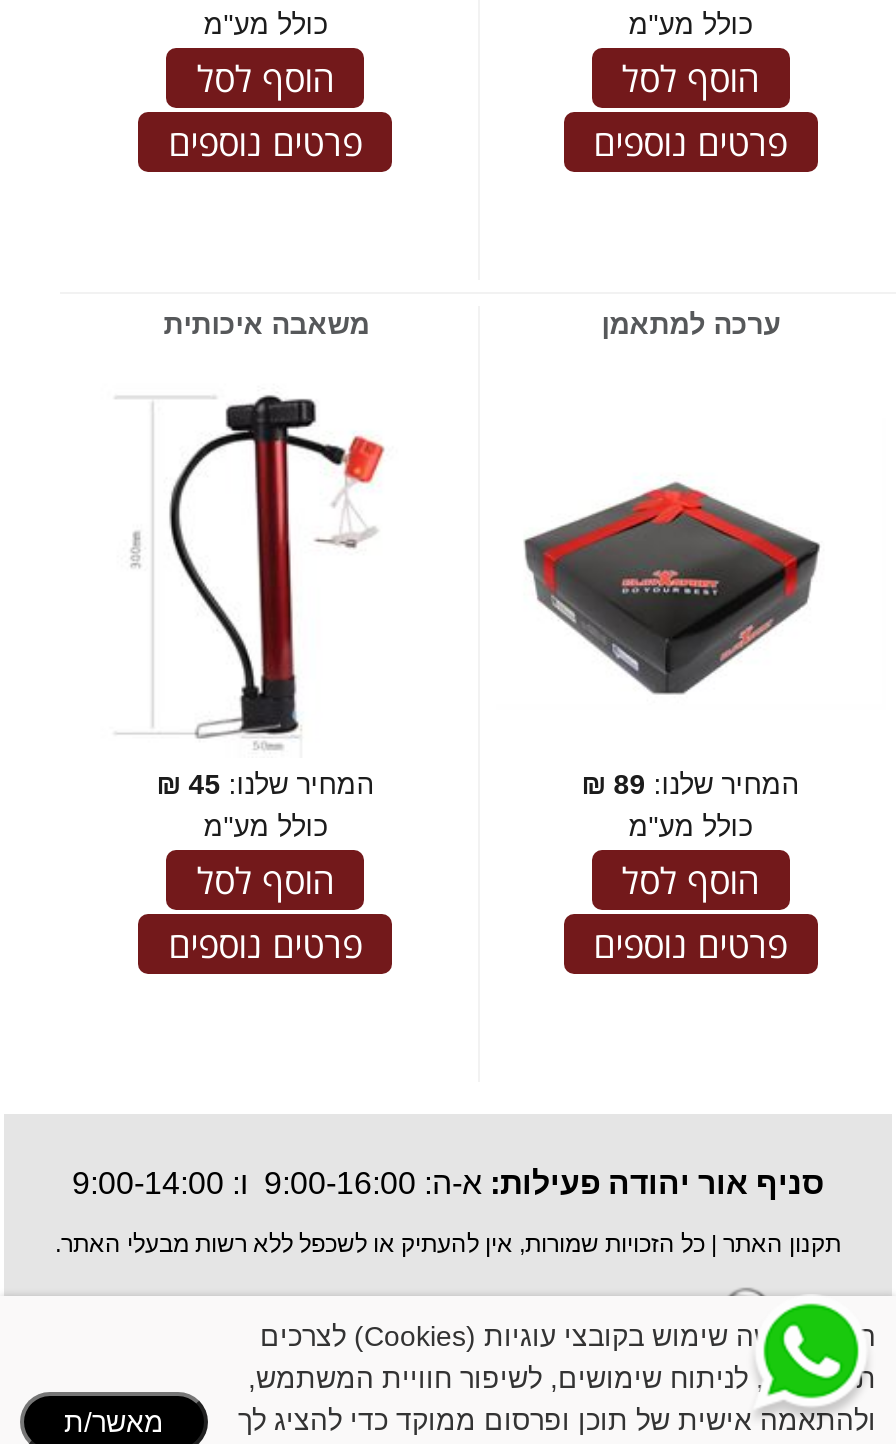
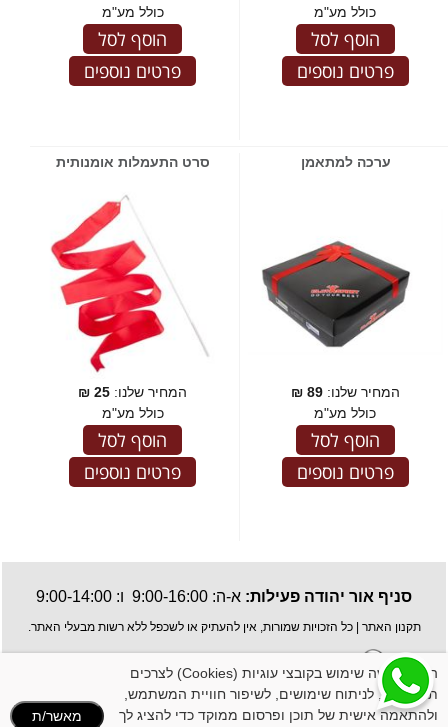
[164,307,370,339] משאבה איכותית -> [56,153,210,169] סרט התעמלות אומנותית
[102,394,386,799] [image] | המחיר שלנו: 45 ₪ -> [50,196,207,399] [image] | המחיר שלנו: 25 ₪

